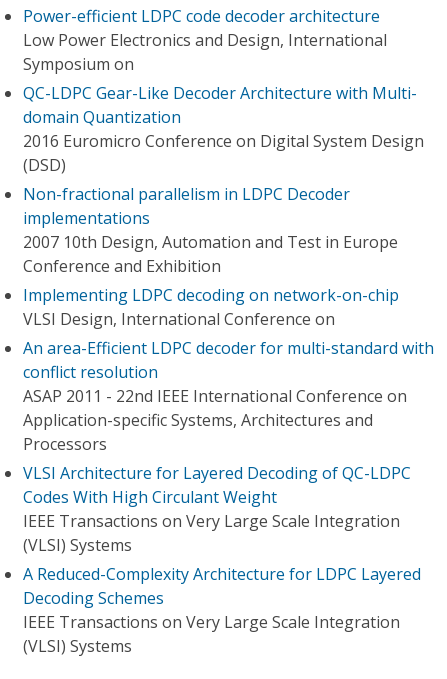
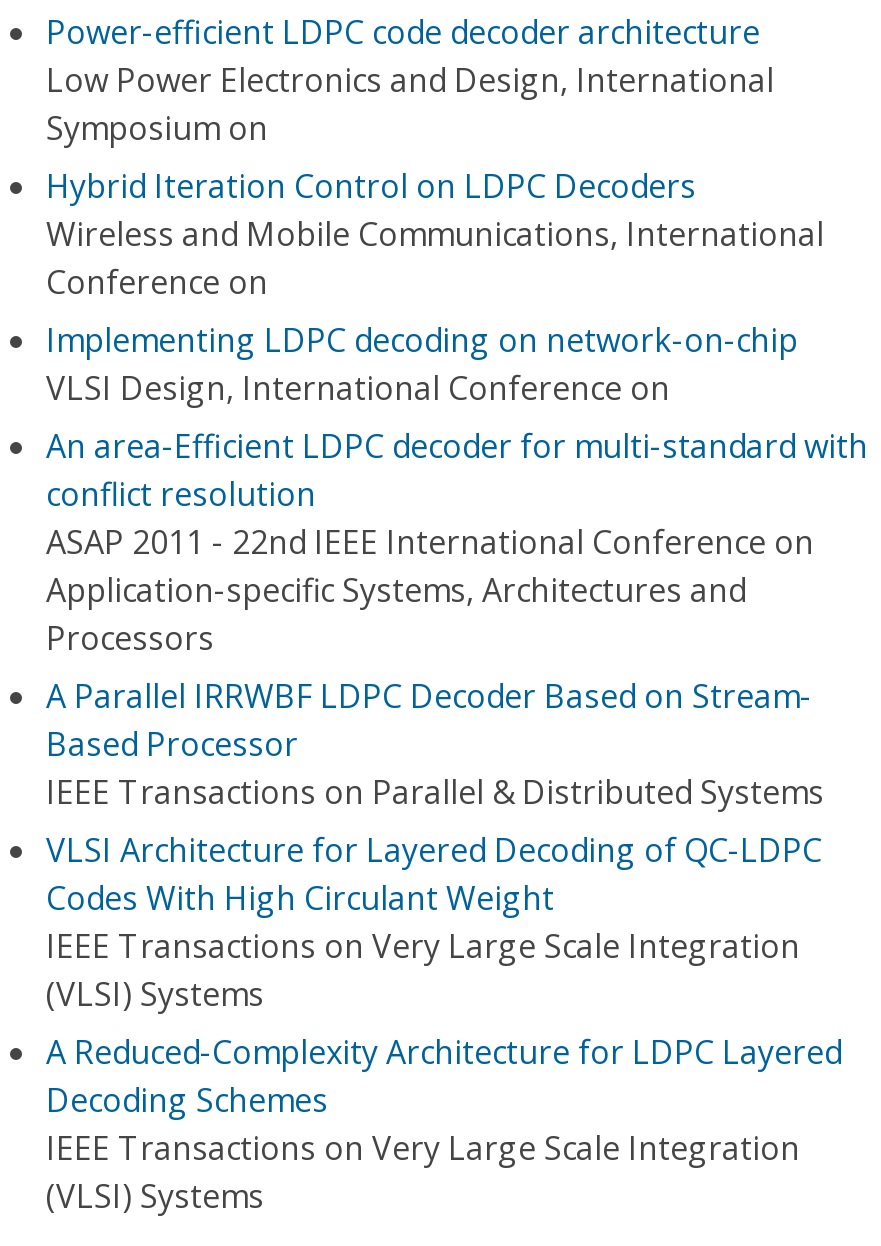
[23,82,424,277] QC-LDPC Gear-Like Decoder Architecture with Multi- | domain Quantization | 2016 Euromicro Conference on Digital System Design | (DSD) | Non-fractional parallelism in LDPC Decoder | implementations | 2007 10th Design, Automation and Test in Europe | Conference and Exhibition -> [46,164,824,304] Hybrid Iteration Control on LDPC Decoders | Wireless and Mobile Communications, International | Conference on
moved [23,284,434,455] -> [46,318,868,660]: Implementing LDPC decoding on network-on-chip | VLSI Design, International Conference on | An area-Efficient LDPC decoder for multi-standard with | conflict resolution | ASAP 2011 - 22nd IEEE International Conference on | Application-specific Systems, Architectures and | Processors
none -> [46,674,824,814] A Parallel IRRWBF LDPC Decoder Based on Stream- | Based Processor | IEEE Transactions on Parallel & Distributed Systems

